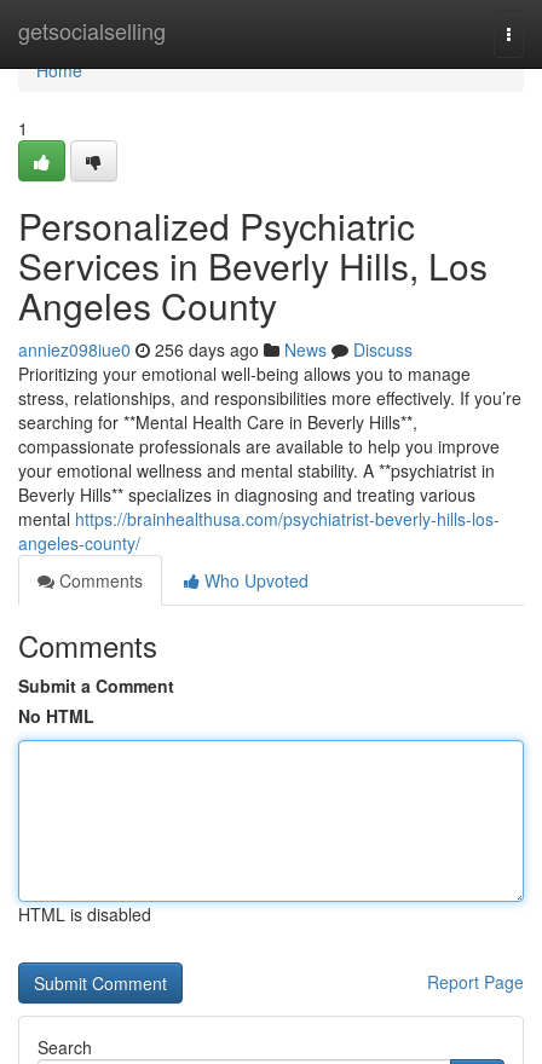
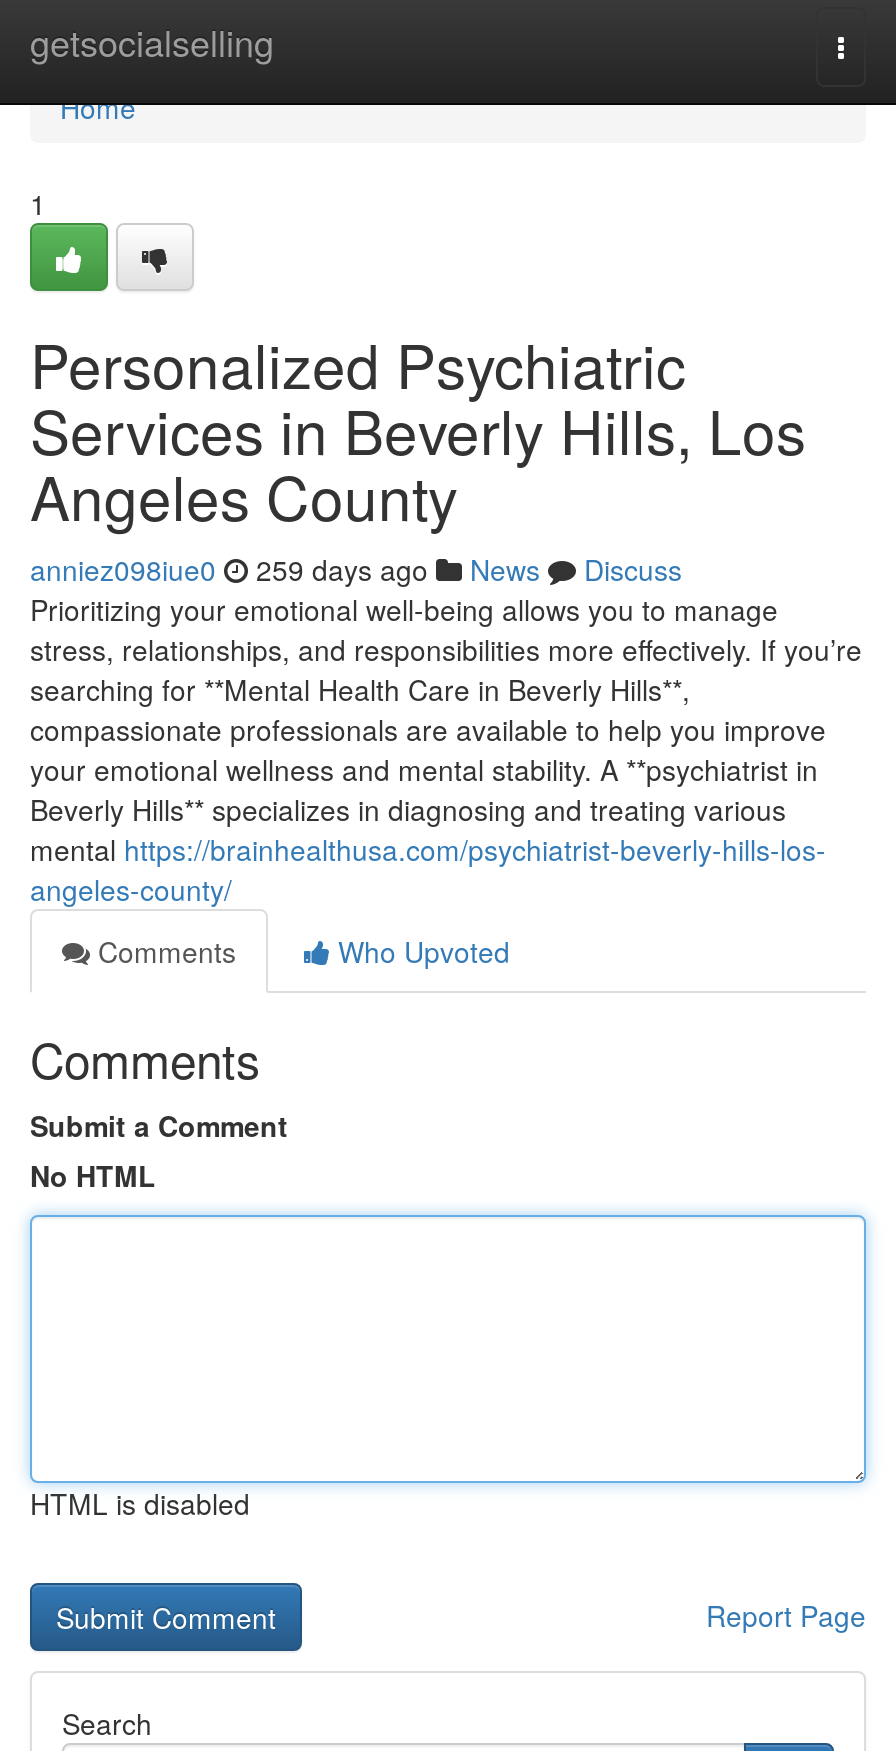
[18,337,413,362] anniez098iue0 256 days ago News Discuss -> [30,549,682,589] anniez098iue0 259 days ago News Discuss

